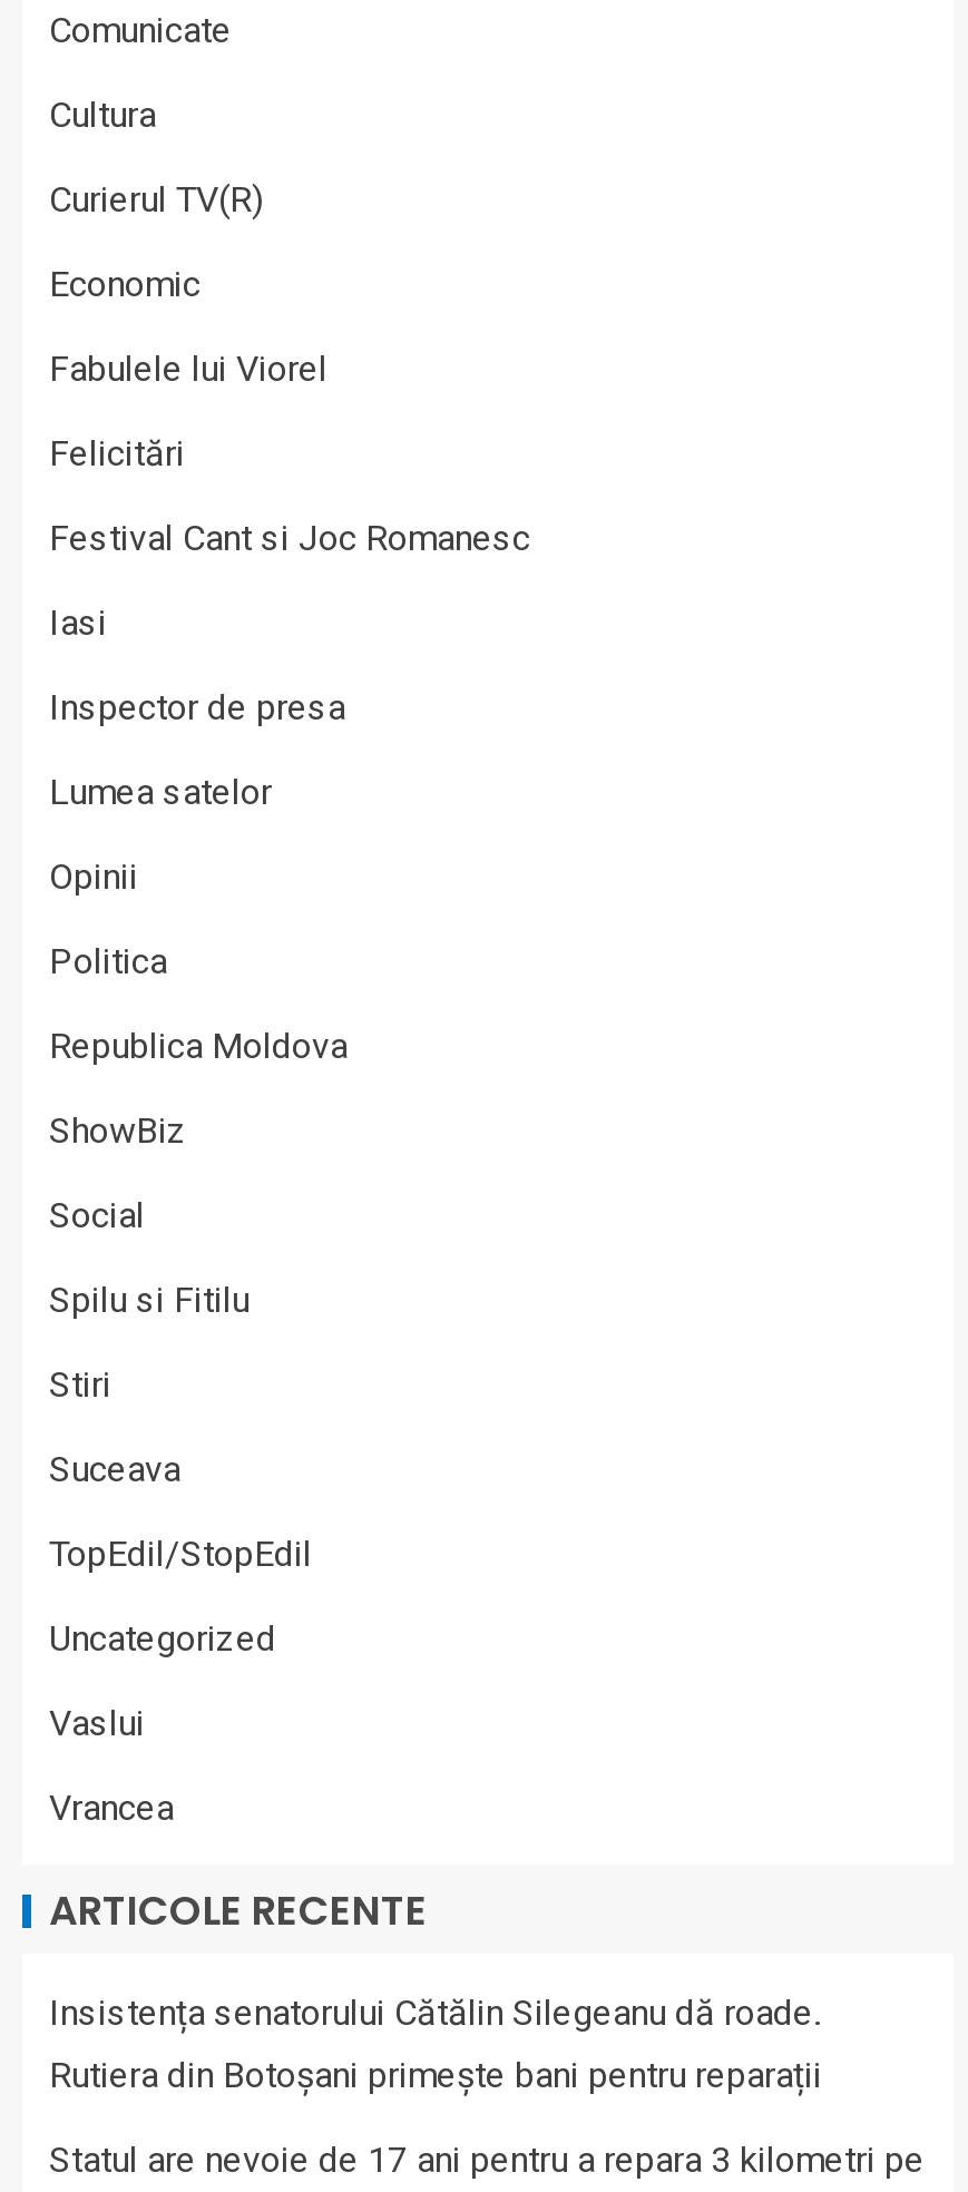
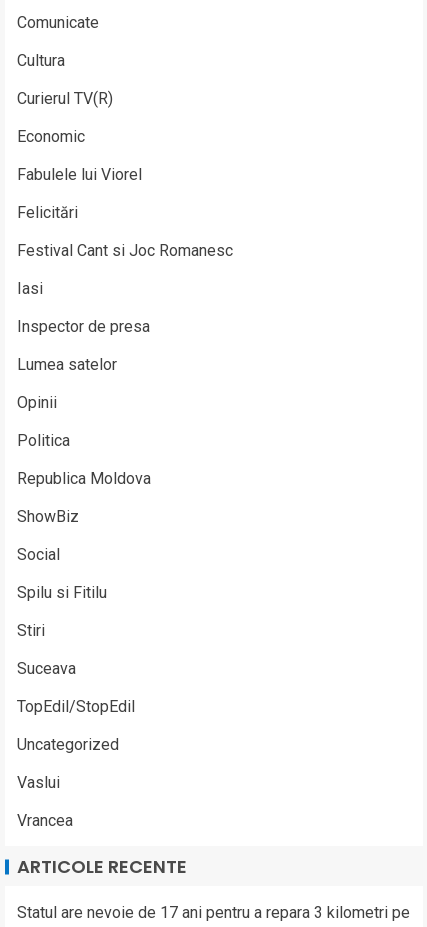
[49,1992,822,2097] Insistența senatorului Cătălin Silegeanu dă roade. | Rutiera din Botoșani primește bani pentru reparații -> none

